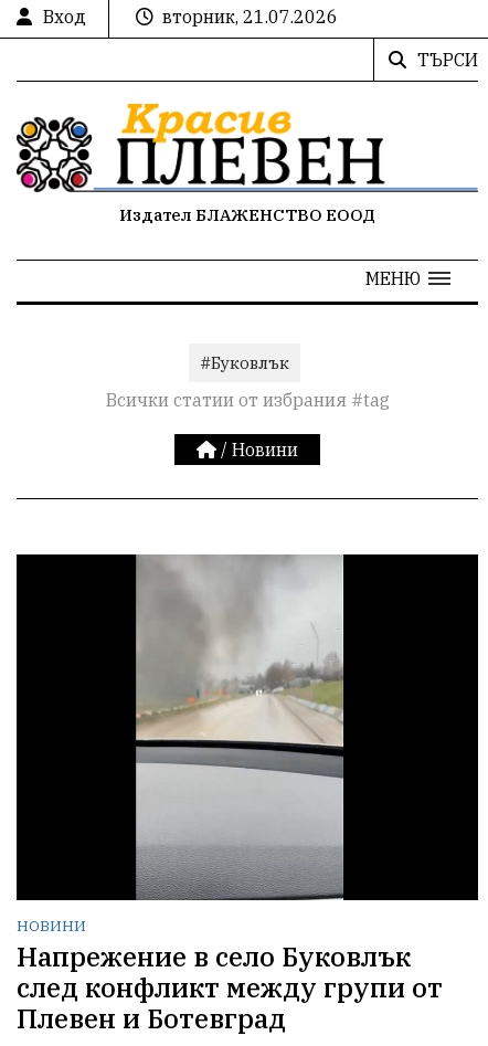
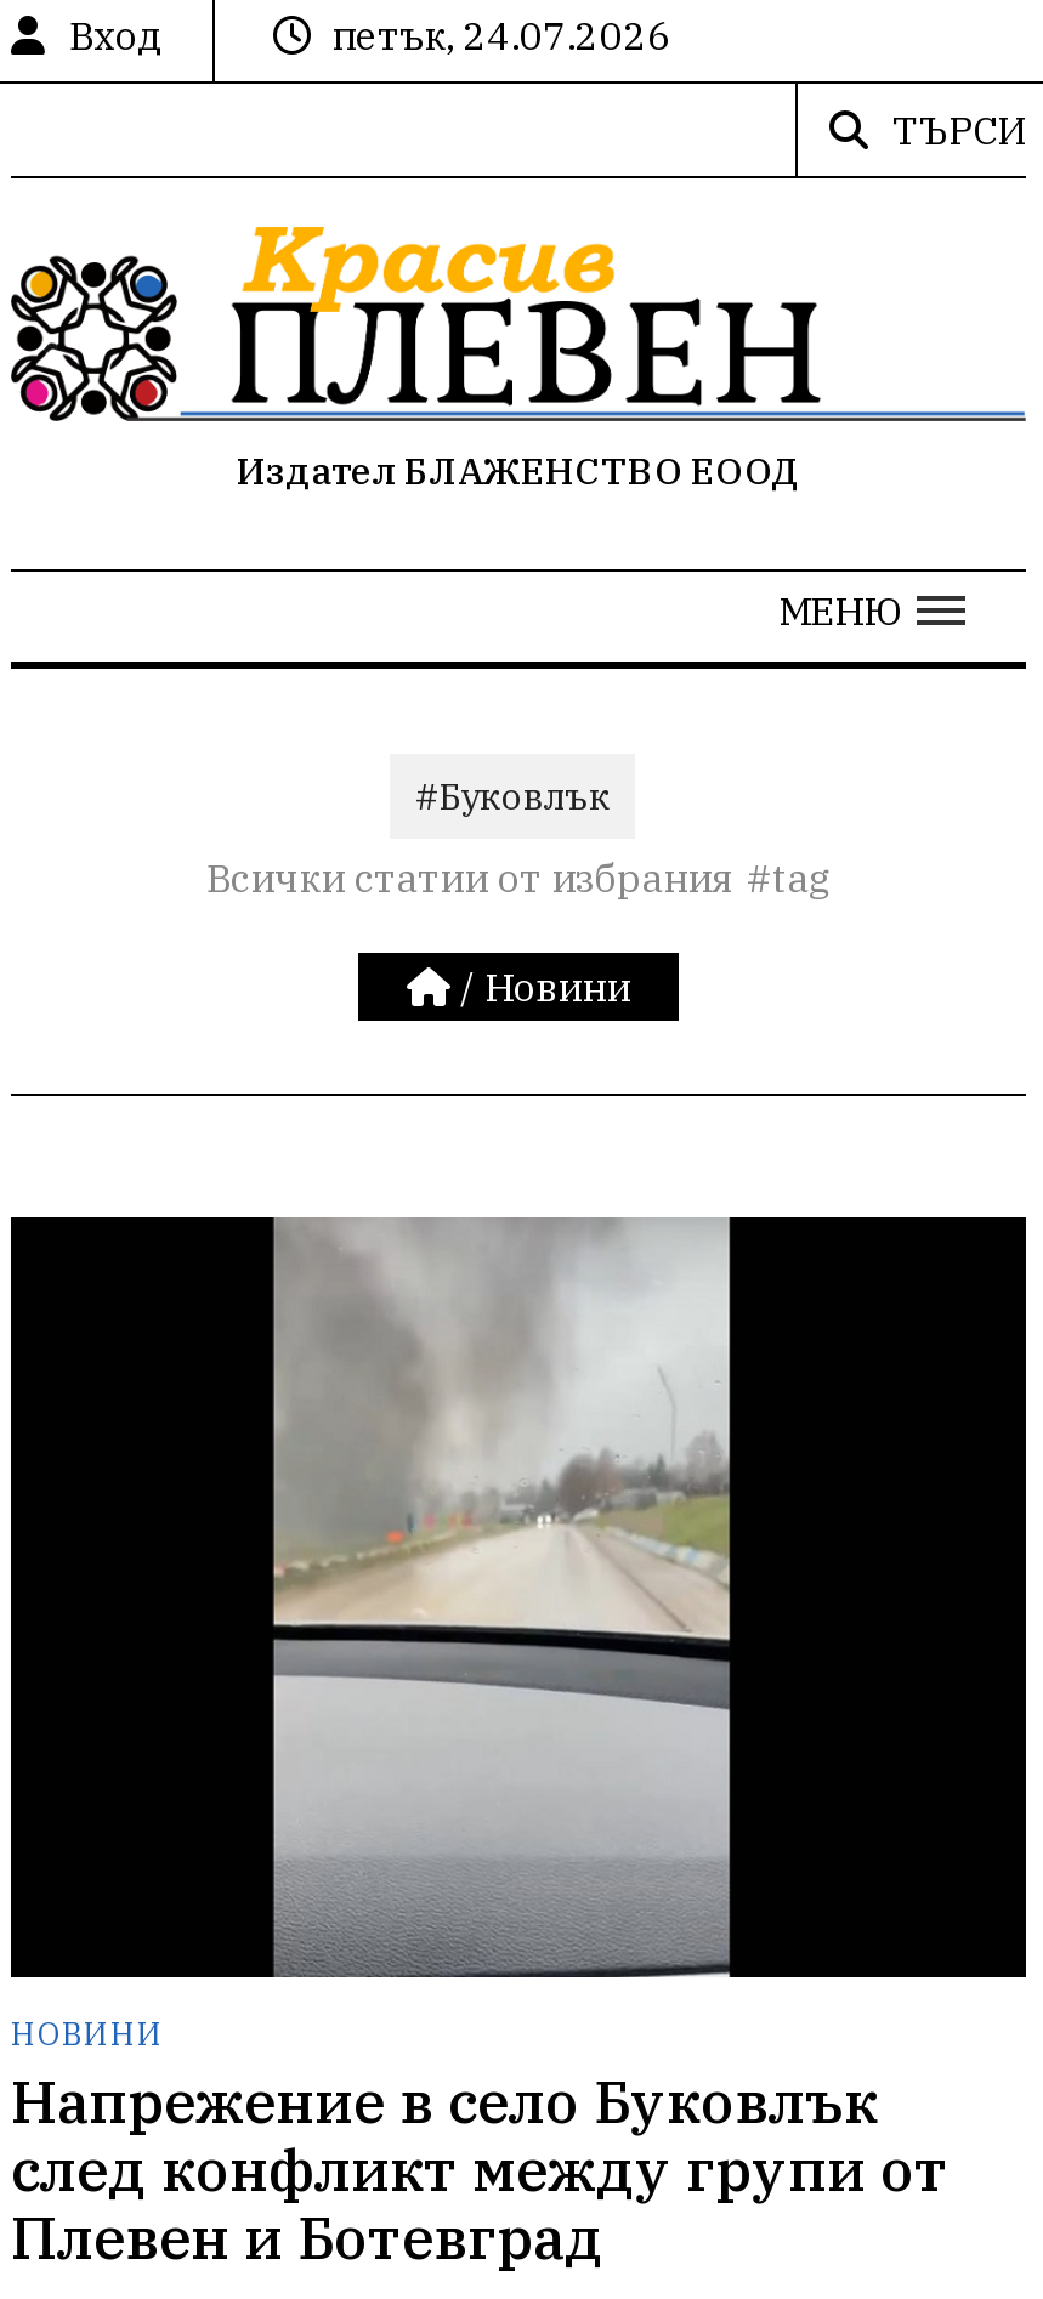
[162,6,338,28] вторник, 21.07.2026 -> [331,11,671,59] петък, 24.07.2026

